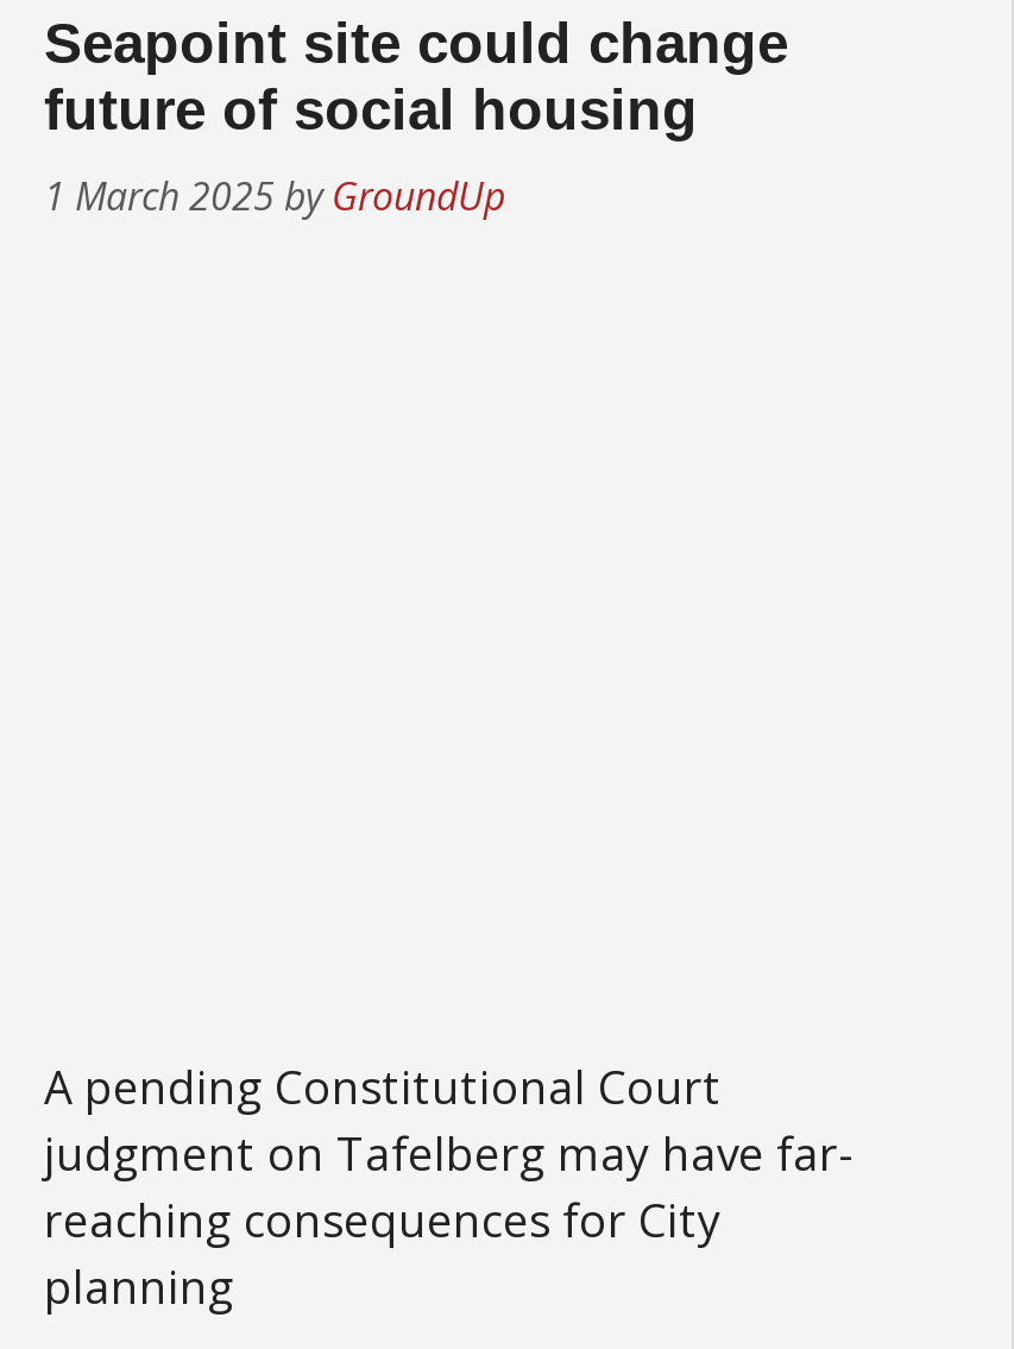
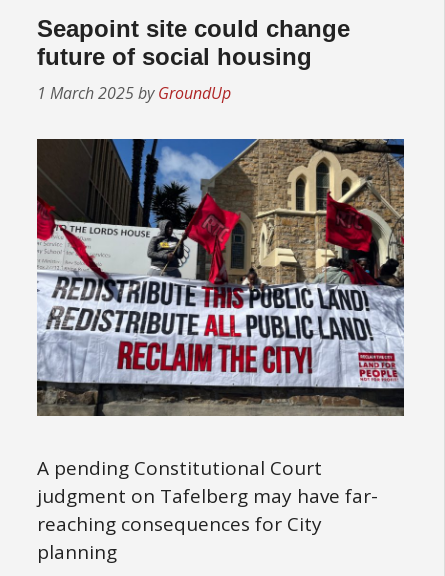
none -> [36,138,405,417] [image]

